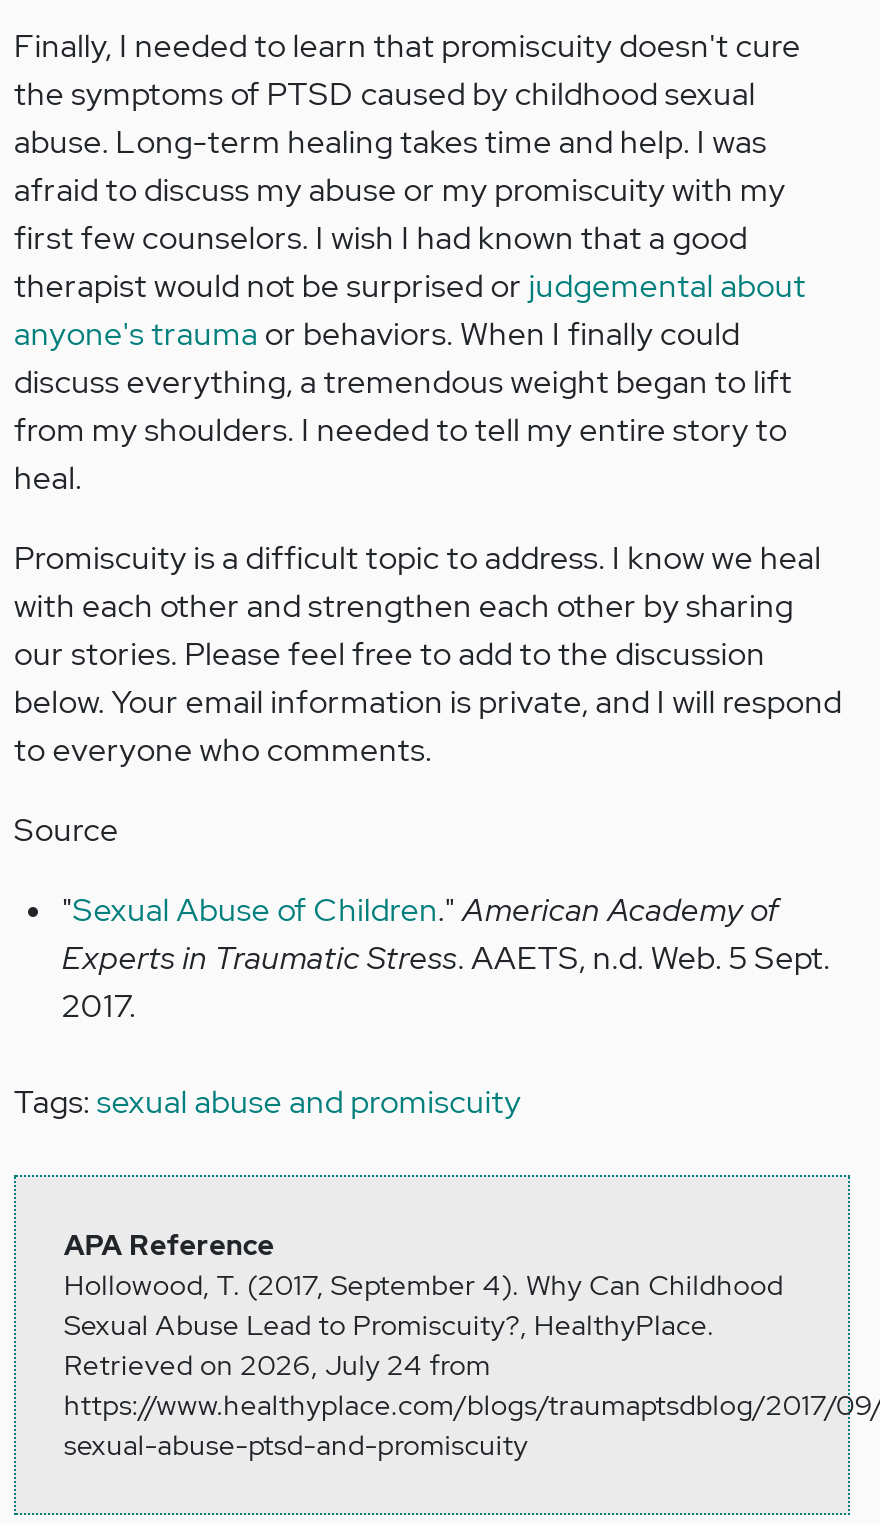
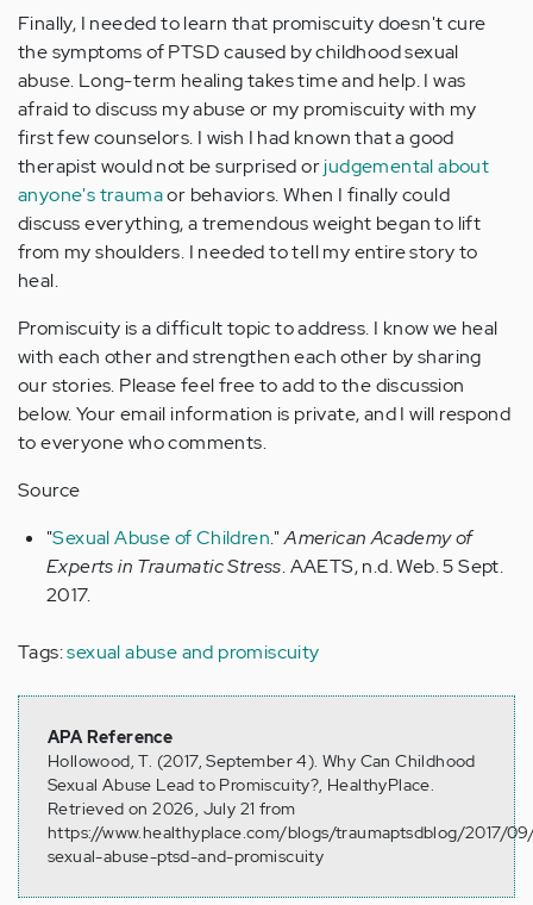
[64,1347,491,1383] Retrieved on 2026, July 24 from -> [48,798,296,819] Retrieved on 2026, July 21 from

